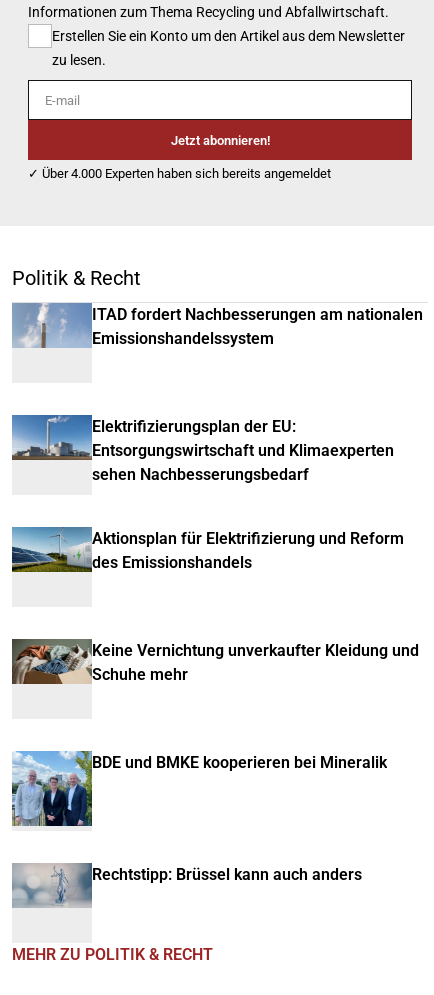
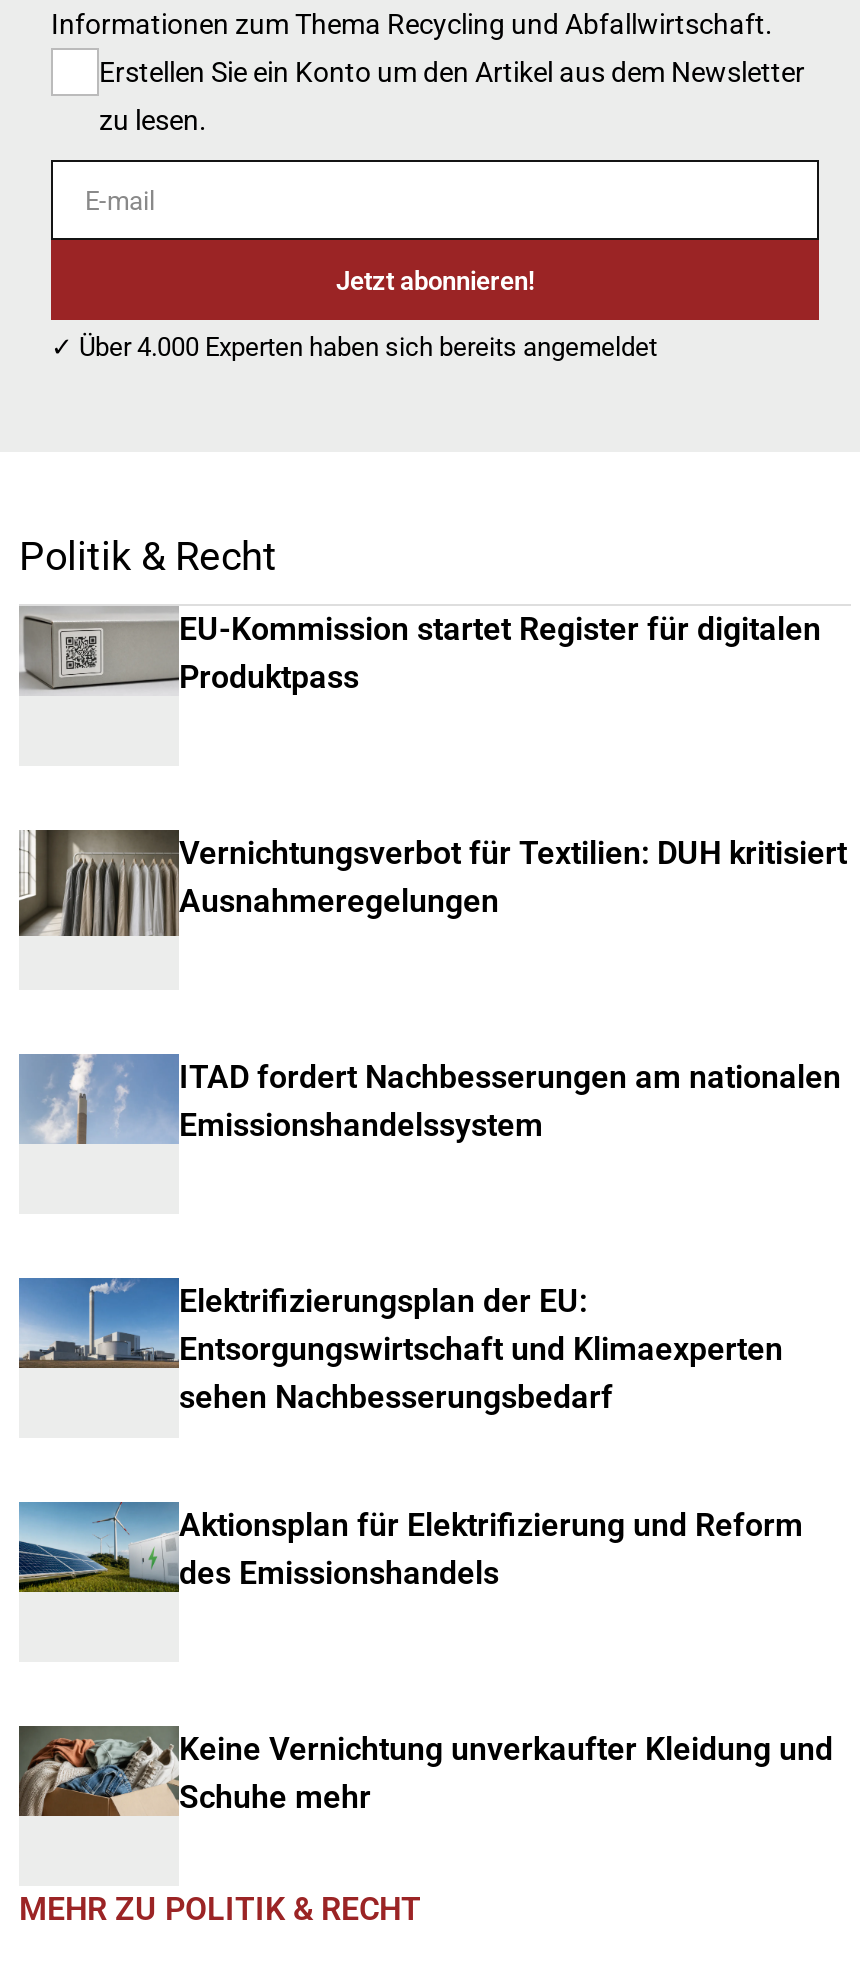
none -> [17,828,847,938] [image] | Vernichtungsverbot für Textilien: DUH kritisiert | Ausnahmeregelungen
none -> [19,606,821,696] [image] | EU-Kommission startet Register für digitalen | Produktpass
moved [12,303,423,684] -> [19,1054,841,1816]: [image] | ITAD fordert Nachbesserungen am nationalen | Emissionshandelssystem | ... | Keine Vernichtung unverkaufter Kleidung und | Schuhe mehr
[11,751,387,827] [image] | BDE und BMKE kooperieren bei Mineralik -> none
[12,863,362,908] [image] | Rechtstipp: Brüssel kann auch anders -> none

